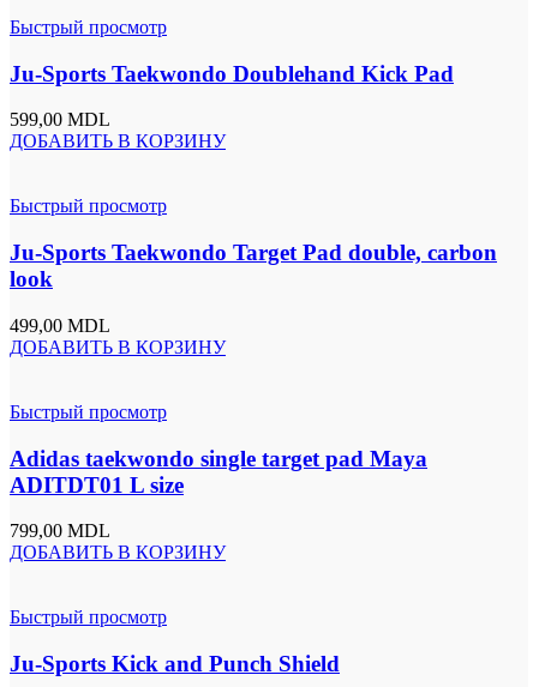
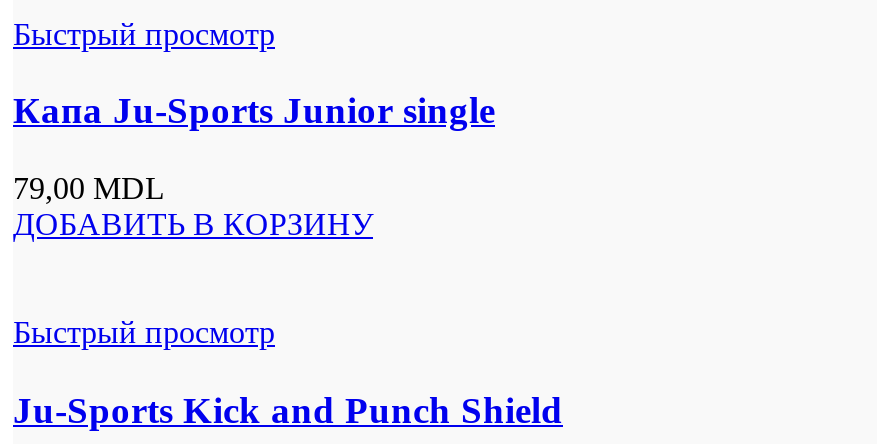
[10,61,497,541] Ju-Sports Taekwondo Doublehand Kick Pad | 599,00 MDL | ДОБАВИТЬ В КОРЗИНУ | Быстрый просмотр | Ju-Sports Taekwondo Target Pad double, carbon | look | 499,00 MDL | ДОБАВИТЬ В КОРЗИНУ | Быстрый просмотр | Adidas taekwondo single target pad Maya | ADITDT01 L size | 799,00 MDL -> [13,89,495,205] Капа Ju-Sports Junior single | 79,00 MDL

